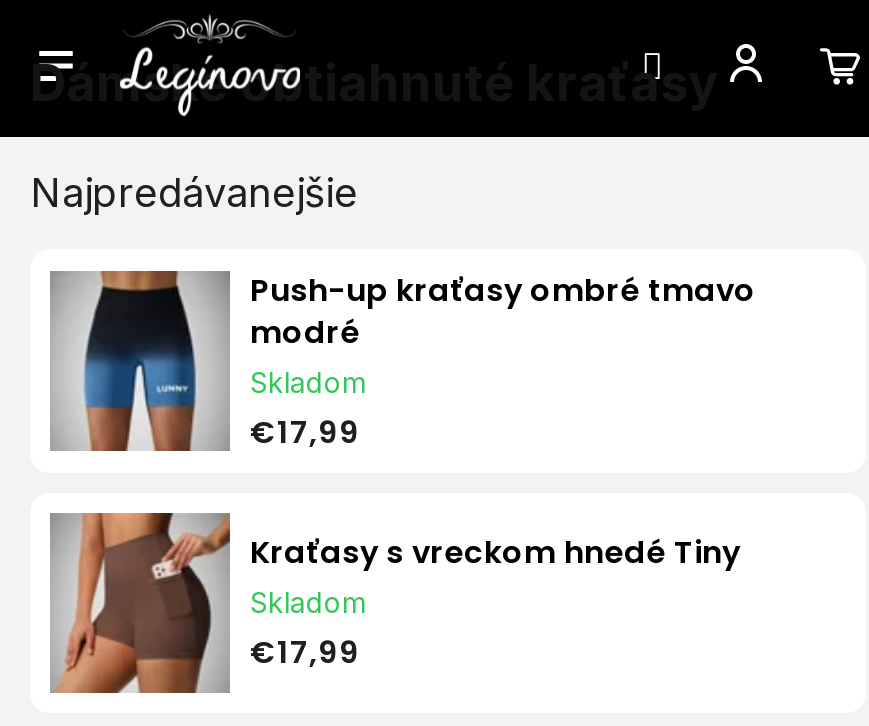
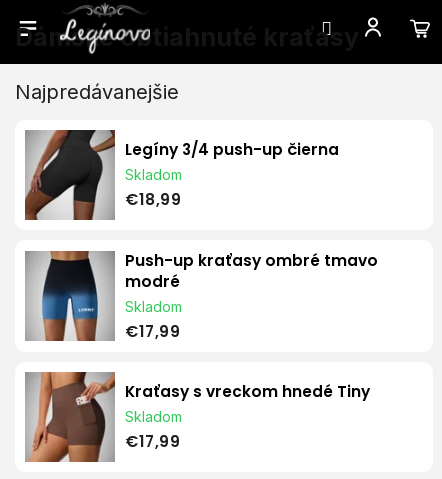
none -> [25,129,339,220] [image] | Legíny 3/4 push-up čierna | Skladom | €18,99

